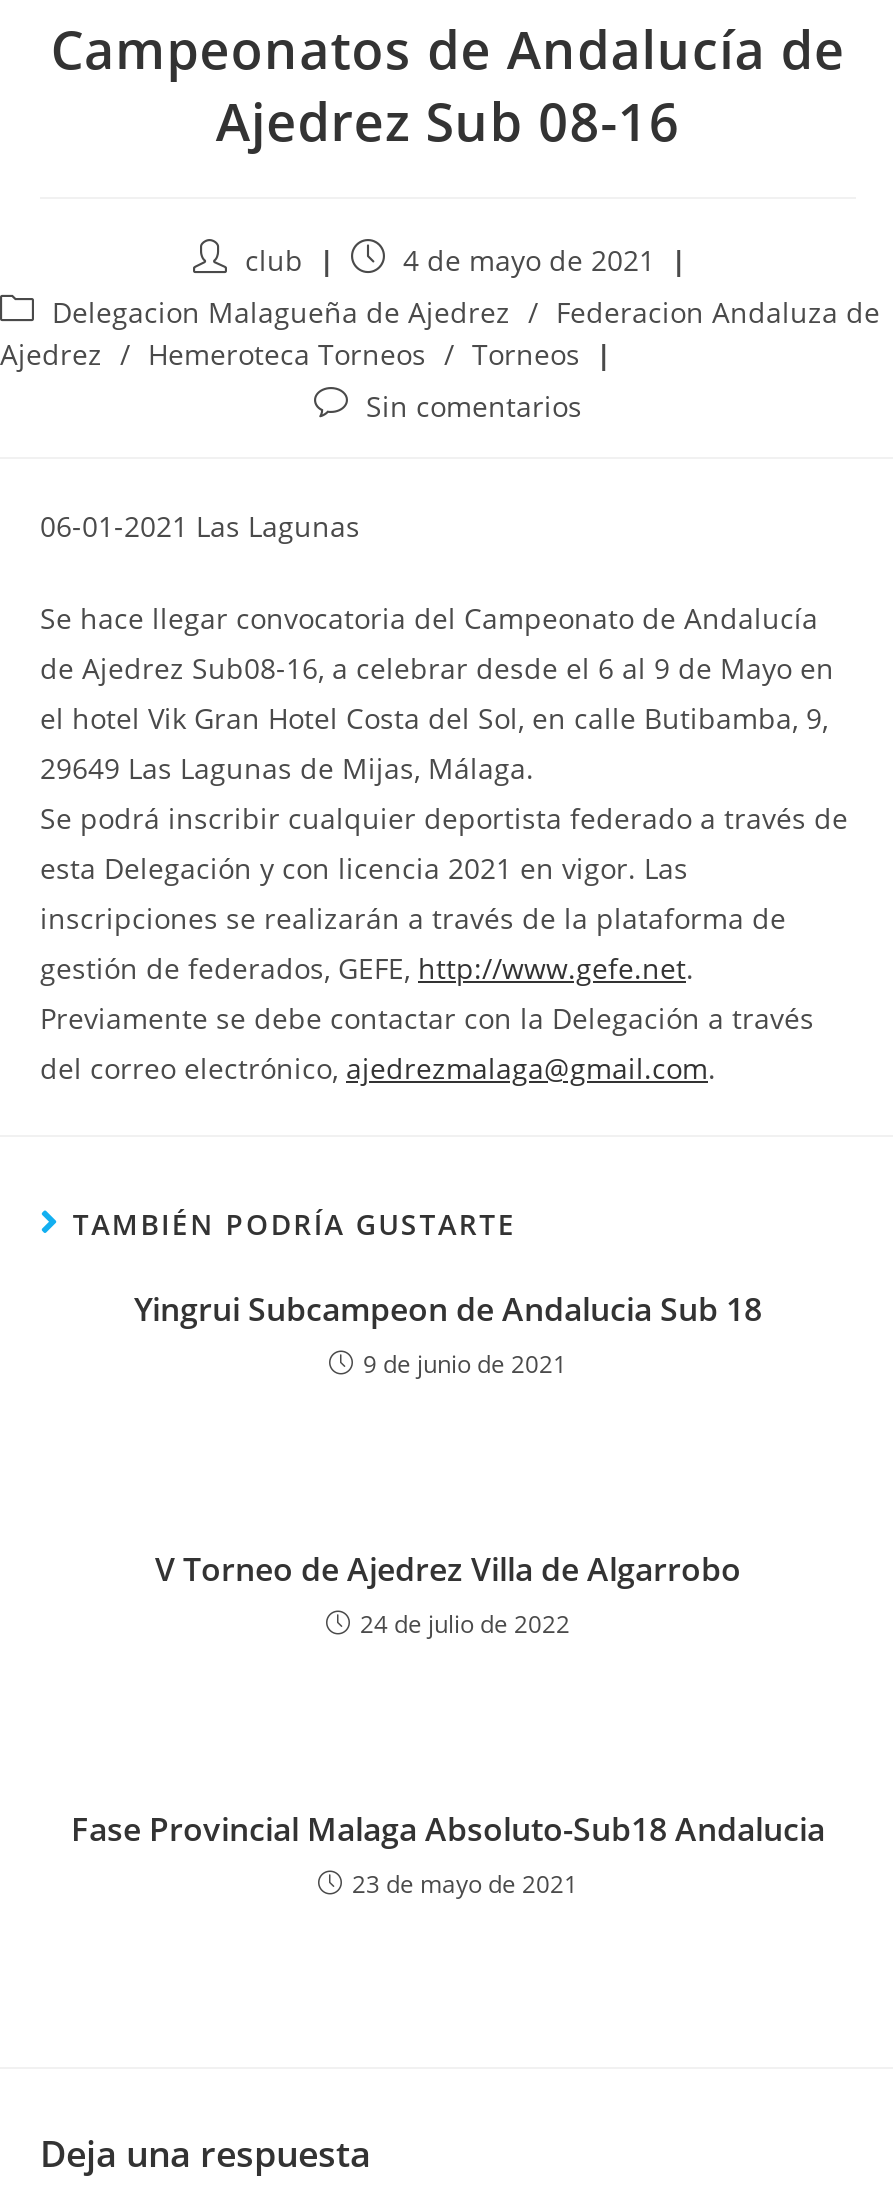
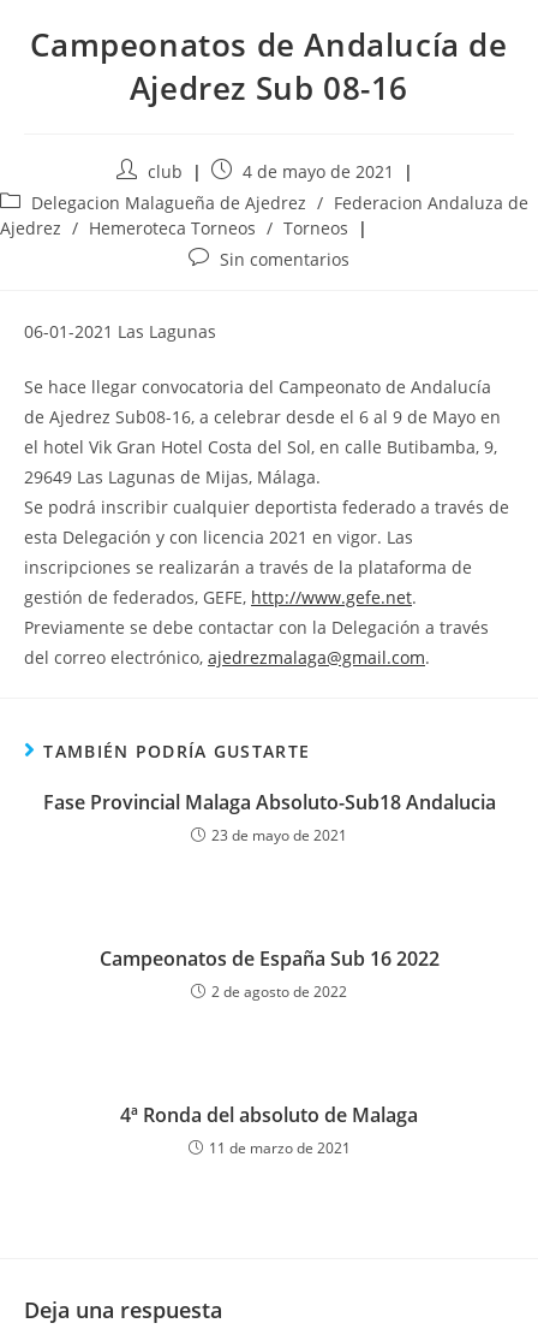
[134,1287,762,1381] Yingrui Subcampeon de Andalucia Sub 18 | 9 de junio de 2021 -> none
[155,1547,741,1641] V Torneo de Ajedrez Villa de Algarrobo | 24 de julio de 2022 -> none
moved [71,1807,825,1901] -> [43,789,495,845]: Fase Provincial Malaga Absoluto-Sub18 Andalucia | 23 de mayo de 2021
none -> [99,945,439,1002] Campeonatos de España Sub 16 2022 | 2 de agosto de 2022
none -> [120,1102,418,1158] 4ª Ronda del absoluto de Malaga | 11 de marzo de 2021

